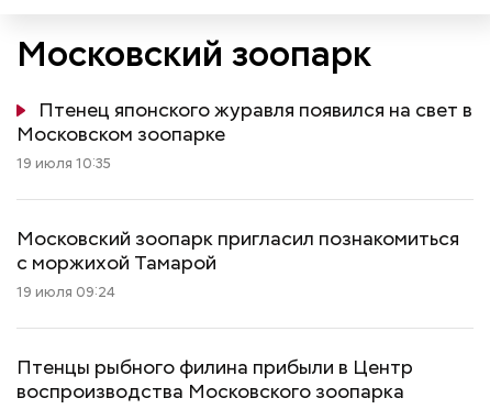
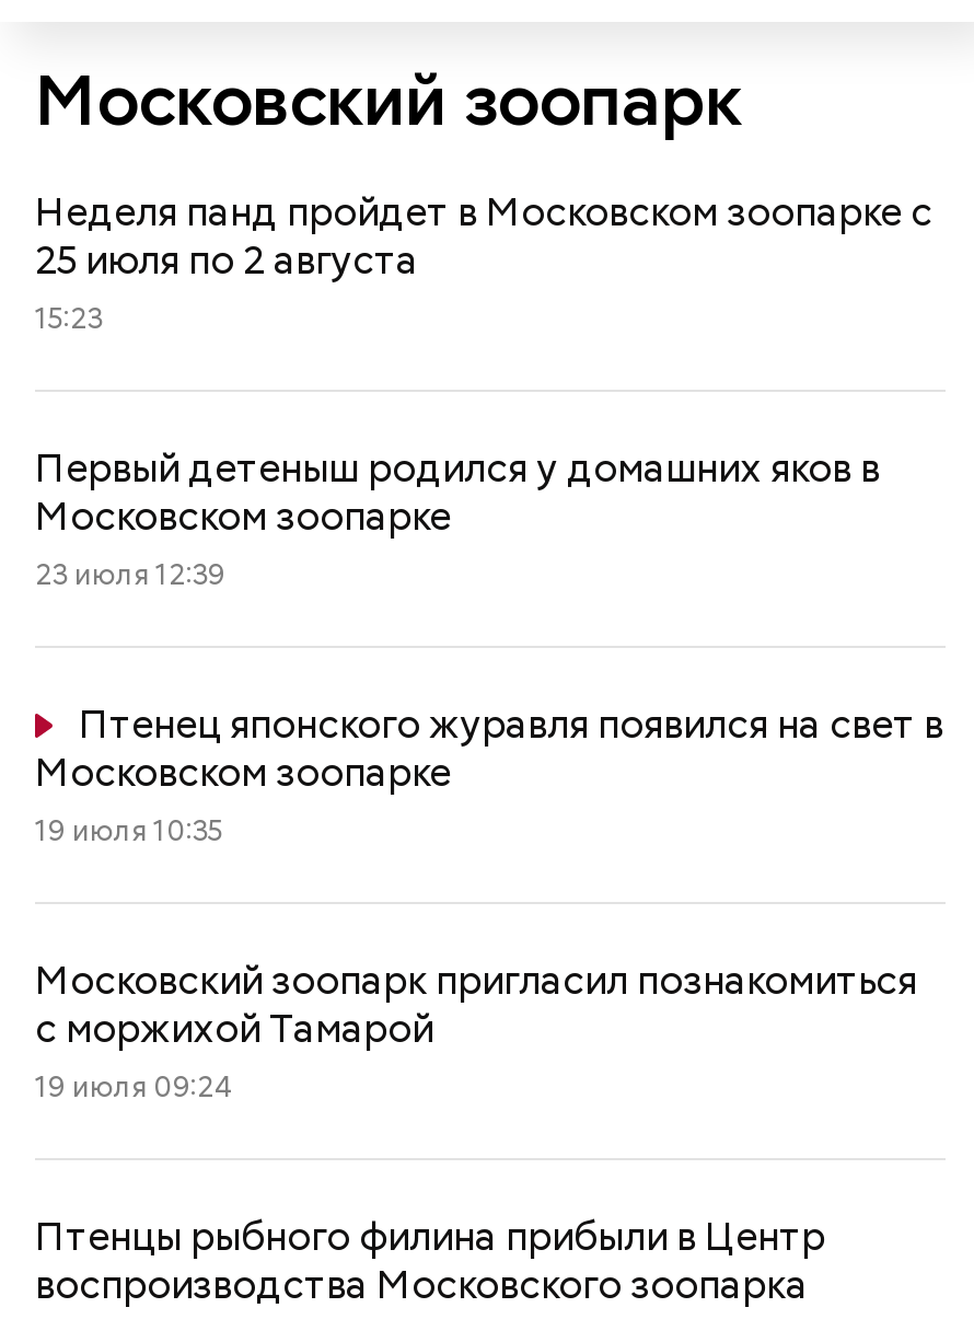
none -> [35,186,932,593] Неделя панд пройдет в Московском зоопарке с | 25 июля по 2 августа | 15:23 | Первый детеныш родился у домашних яков в | Московском зоопарке | 23 июля 12:39

